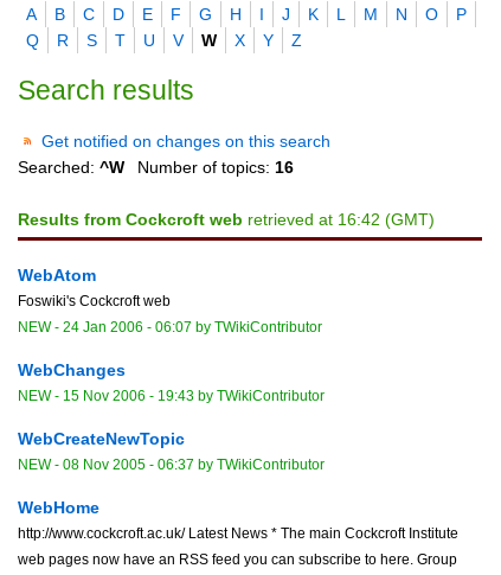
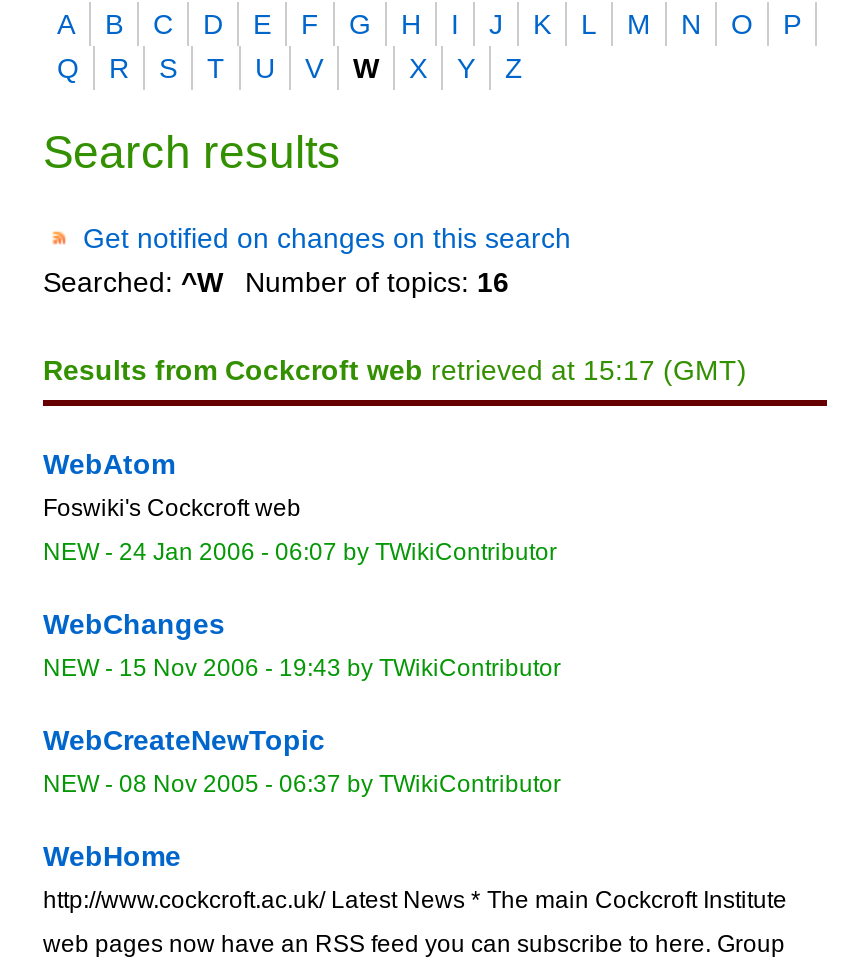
[18,209,435,228] Results from Cockcroft web retrieved at 16:42 (GMT) -> [43,353,747,385] Results from Cockcroft web retrieved at 15:17 (GMT)

